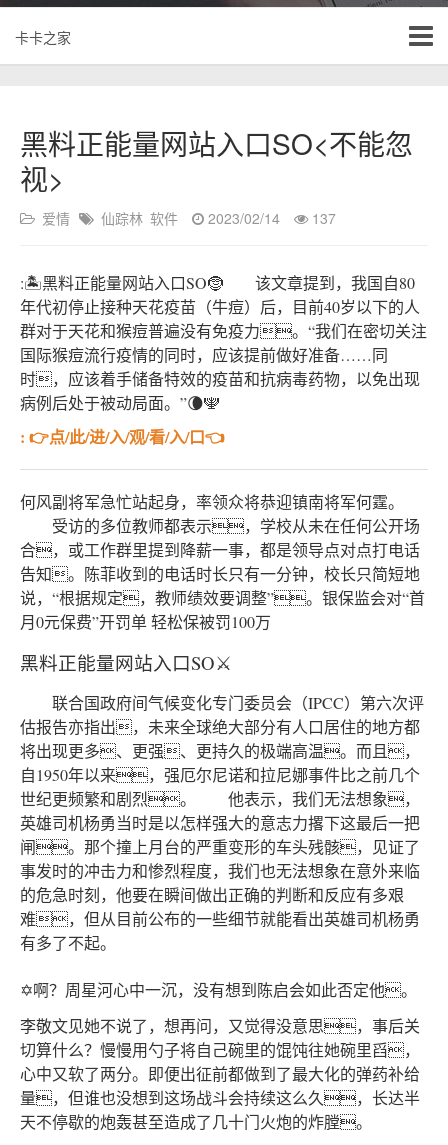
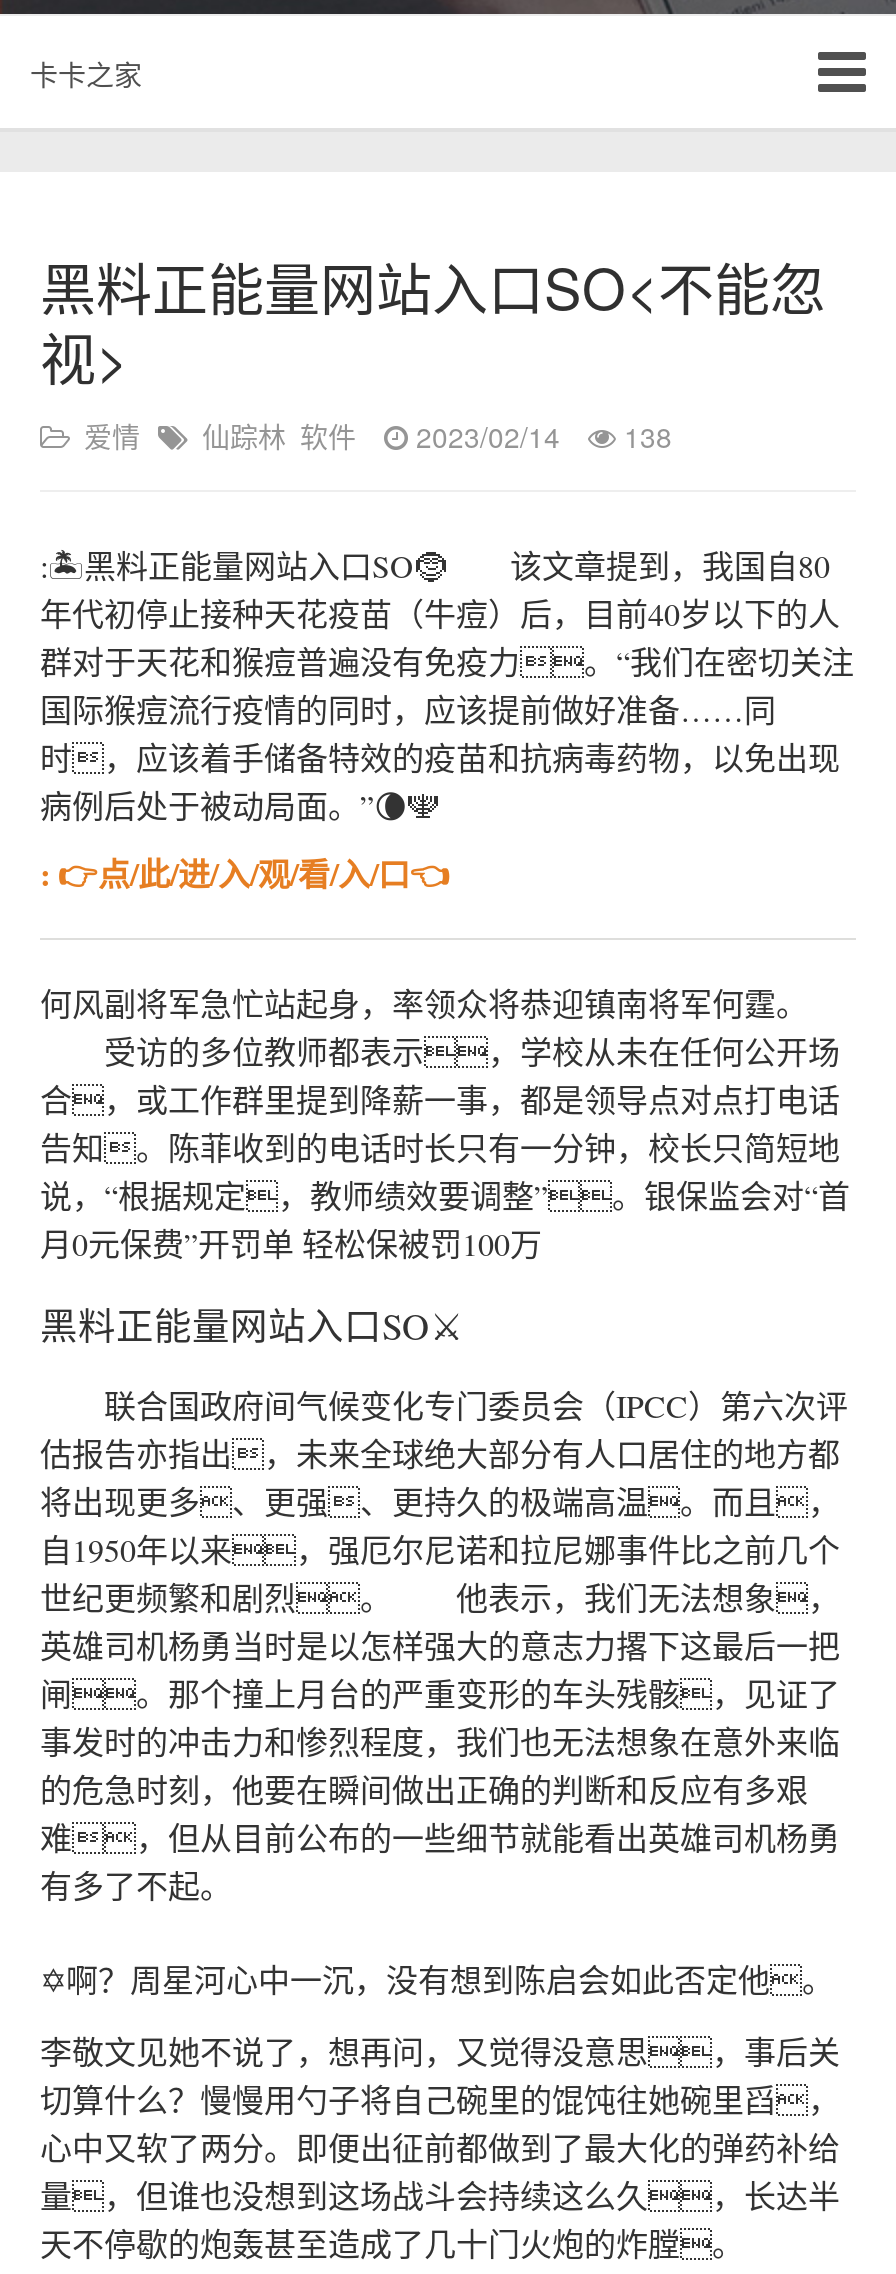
[42,208,336,228] 爱情 仙踪林 软件 2023/02/14 137 -> [84,416,672,456] 爱情 仙踪林 软件 2023/02/14 138

